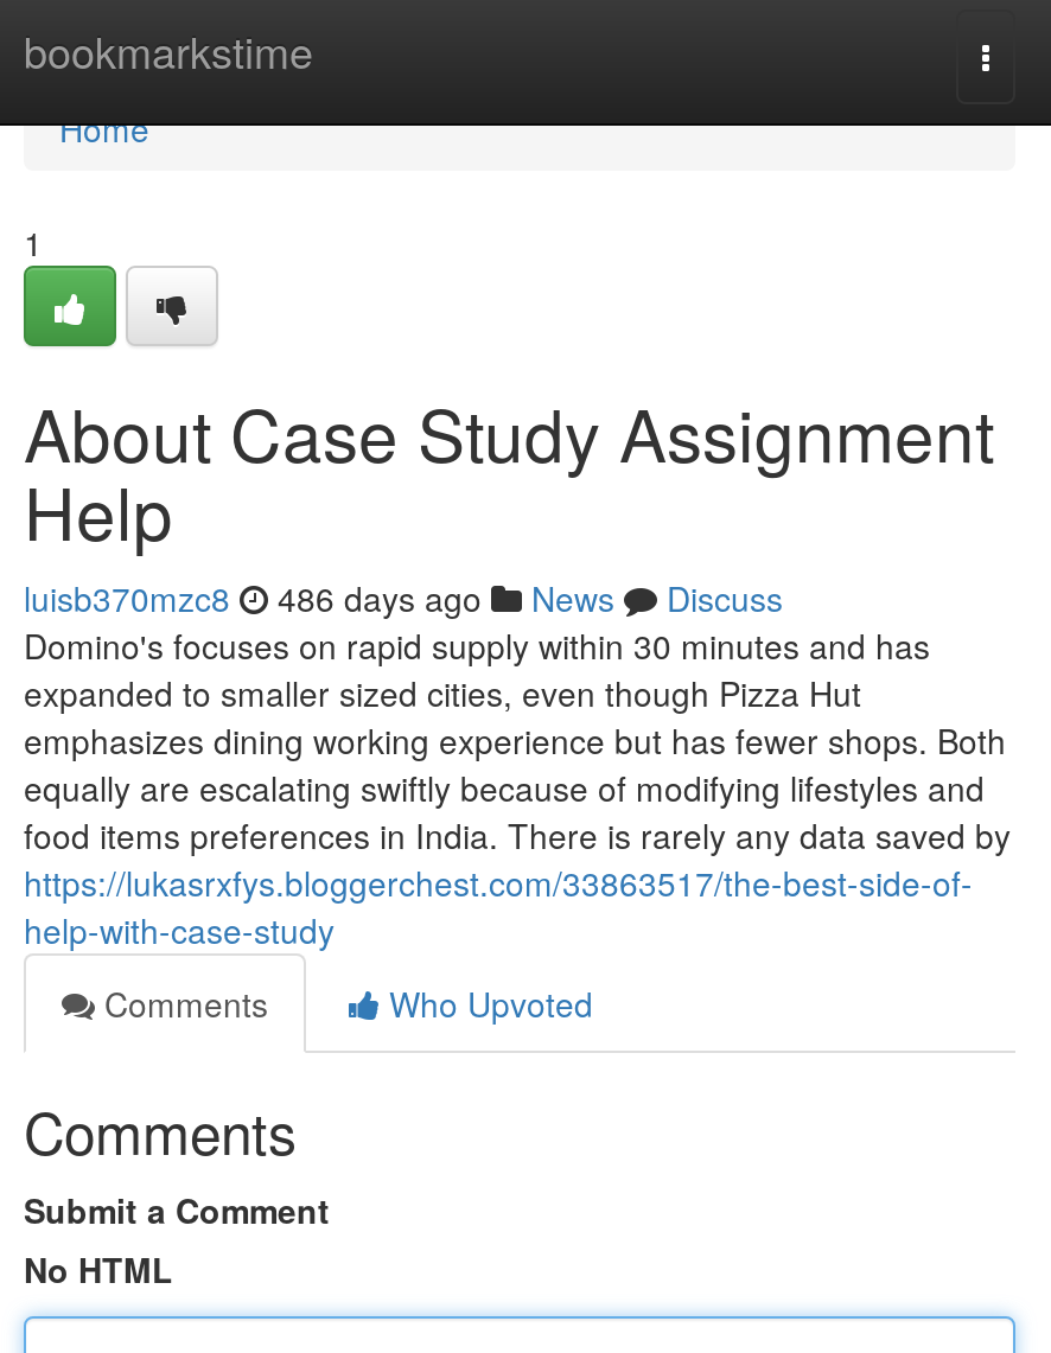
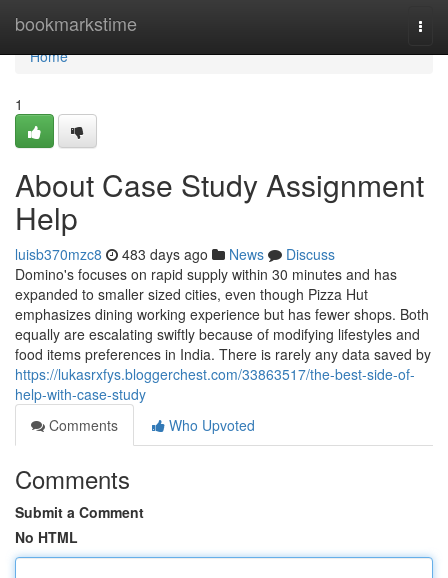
[24,574,783,621] luisb370mzc8 486 days ago News Discuss -> [15,244,335,264] luisb370mzc8 483 days ago News Discuss

